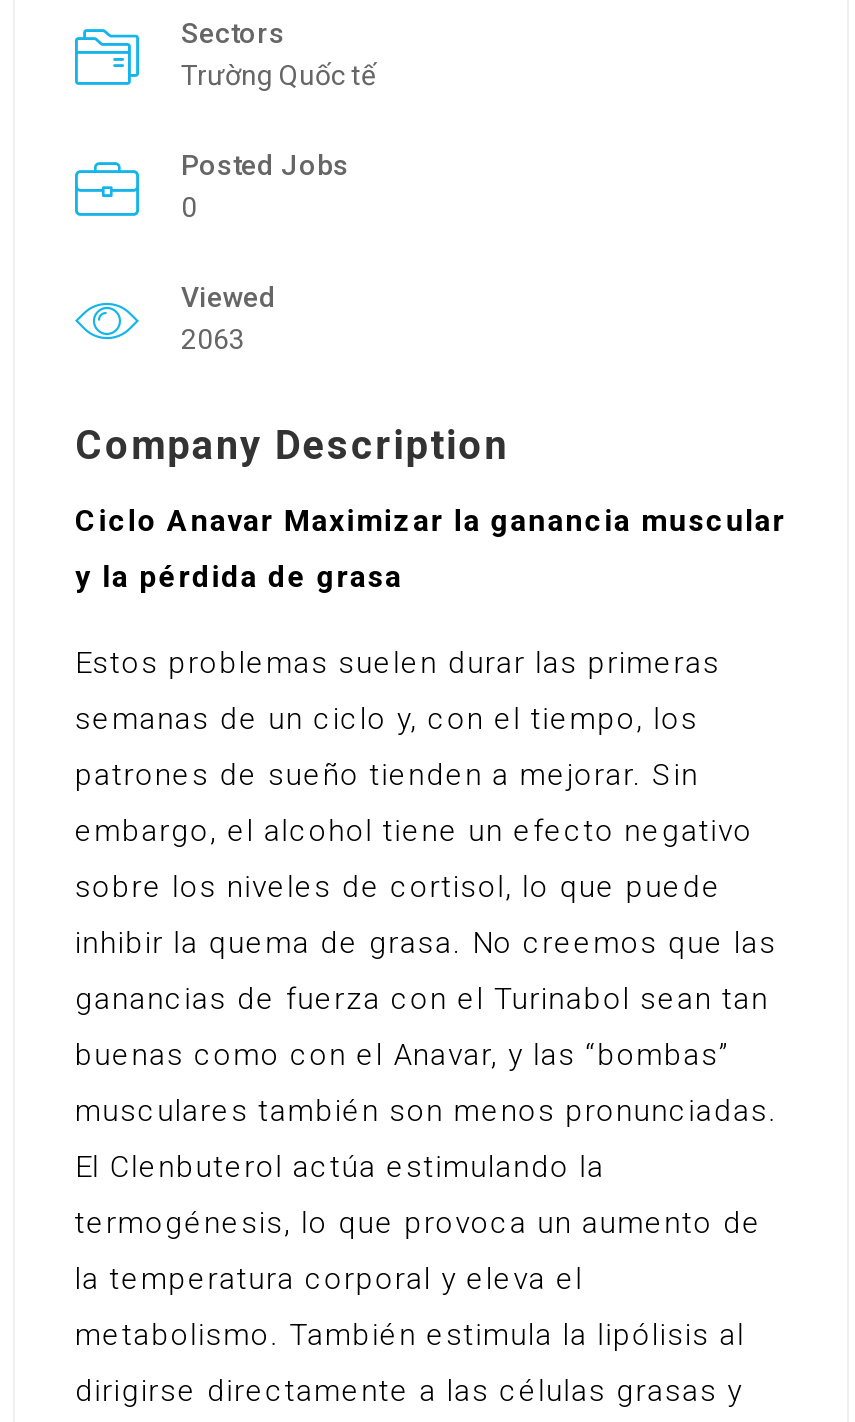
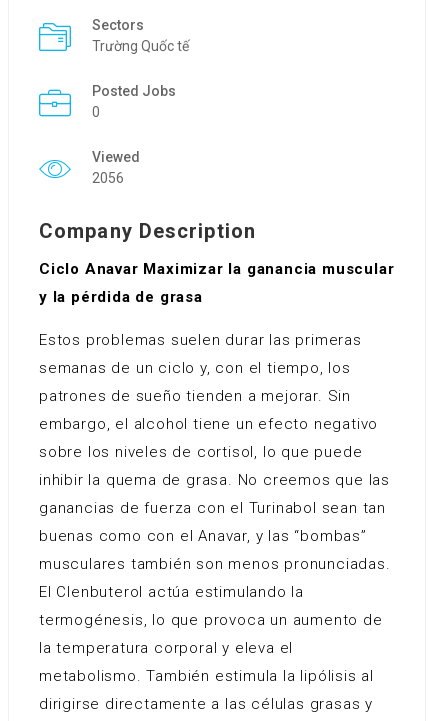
[181,323,245,355] 2063 -> [92,170,124,186] 2056

